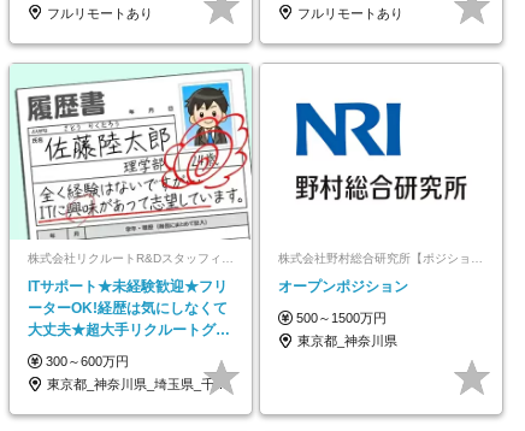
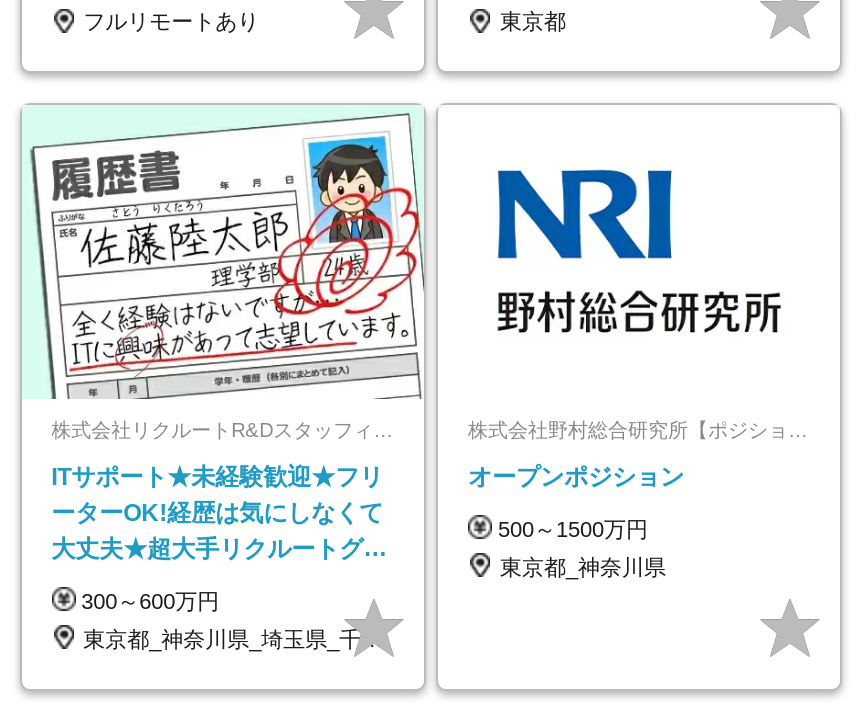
[297,6,403,20] フルリモートあり -> [500,10,566,34] 東京都

